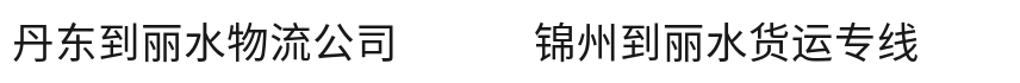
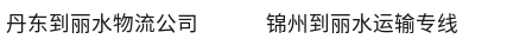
[534,11,920,70] 锦州到丽水货运专线 -> [266,7,458,37] 锦州到丽水运输专线

